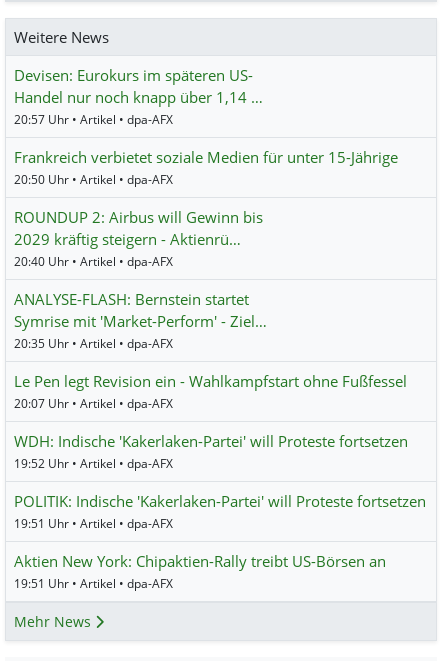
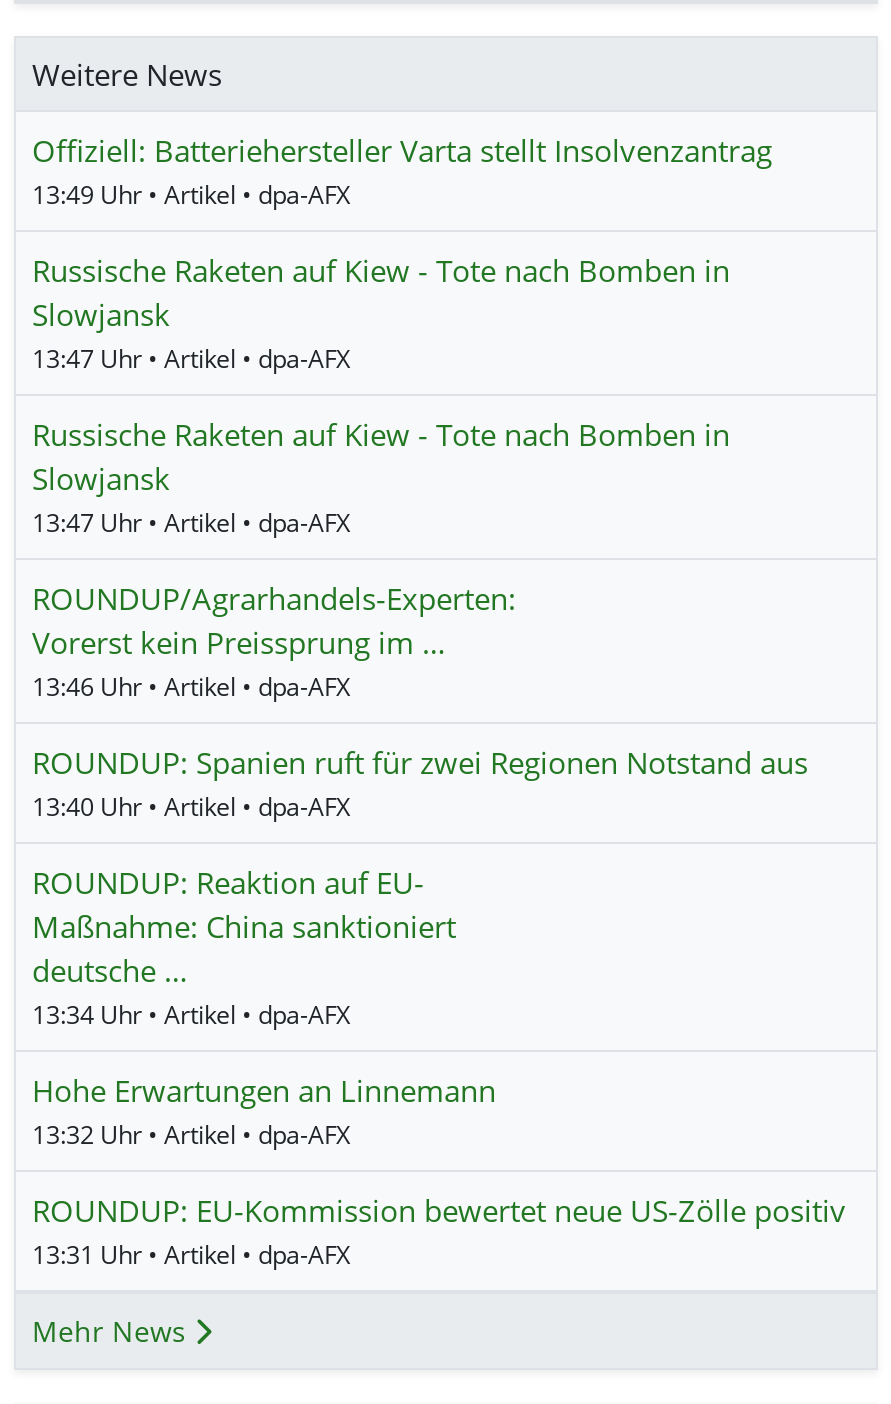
[14,65,263,128] Devisen: Eurokurs im späteren US- | Handel nur noch knapp über 1,14 … | 20:57 Uhr • Artikel • dpa-AFX -> [32,130,772,212] Offiziell: Batteriehersteller Varta stellt Insolvenzantrag | 13:49 Uhr • Artikel • dpa-AFX
[14,147,398,188] Frankreich verbietet soziale Medien für unter 15-Jährige | 20:50 Uhr • Artikel • dpa-AFX -> [32,250,730,376] Russische Raketen auf Kiew - Tote nach Bomben in | Slowjansk | 13:47 Uhr • Artikel • dpa-AFX
[14,207,263,270] ROUNDUP 2: Airbus will Gewinn bis | 2029 kräftig steigern - Aktienrü… | 20:40 Uhr • Artikel • dpa-AFX -> [32,414,730,540] Russische Raketen auf Kiew - Tote nach Bomben in | Slowjansk | 13:47 Uhr • Artikel • dpa-AFX
[14,289,267,352] ANALYSE-FLASH: Bernstein startet | Symrise mit 'Market-Perform' - Ziel… | 20:35 Uhr • Artikel • dpa-AFX -> [32,578,516,704] ROUNDUP/Agrarhandels-Experten: | Vorerst kein Preissprung im … | 13:46 Uhr • Artikel • dpa-AFX
[14,371,407,412] Le Pen legt Revision ein - Wahlkampfstart ohne Fußfessel | 20:07 Uhr • Artikel • dpa-AFX -> [32,742,808,824] ROUNDUP: Spanien ruft für zwei Regionen Notstand aus | 13:40 Uhr • Artikel • dpa-AFX
[14,431,408,472] WDH: Indische 'Kakerlaken-Partei' will Proteste fortsetzen | 19:52 Uhr • Artikel • dpa-AFX -> [32,862,456,1032] ROUNDUP: Reaktion auf EU- | Maßnahme: China sanktioniert | deutsche … | 13:34 Uhr • Artikel • dpa-AFX
[14,491,426,532] POLITIK: Indische 'Kakerlaken-Partei' will Proteste fortsetzen | 19:51 Uhr • Artikel • dpa-AFX -> [32,1070,496,1152] Hohe Erwartungen an Linnemann | 13:32 Uhr • Artikel • dpa-AFX
[14,551,386,592] Aktien New York: Chipaktien-Rally treibt US-Börsen an | 19:51 Uhr • Artikel • dpa-AFX -> [32,1190,846,1272] ROUNDUP: EU-Kommission bewertet neue US-Zölle positiv | 13:31 Uhr • Artikel • dpa-AFX

